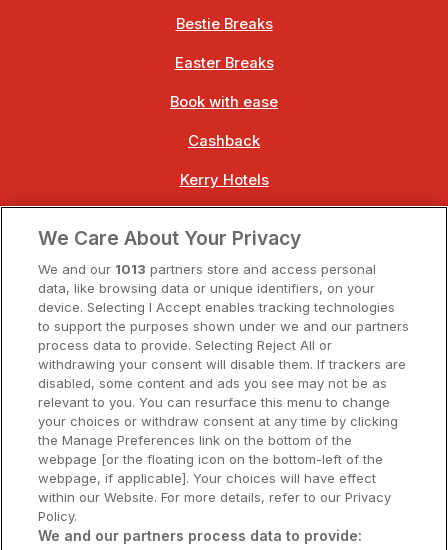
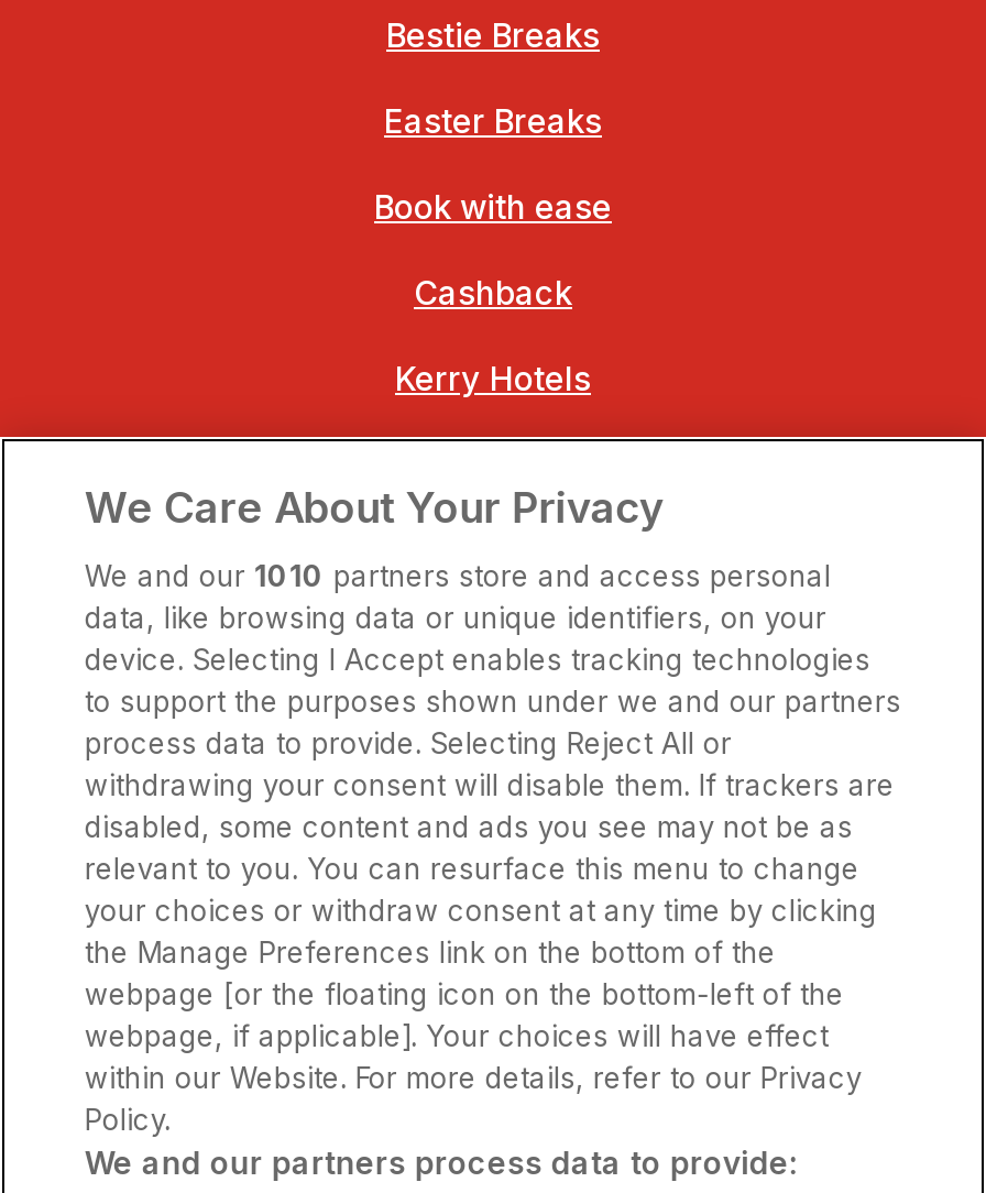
[38,261,376,277] We and our 1013 partners store and access personal -> [85,558,831,593] We and our 1010 partners store and access personal

